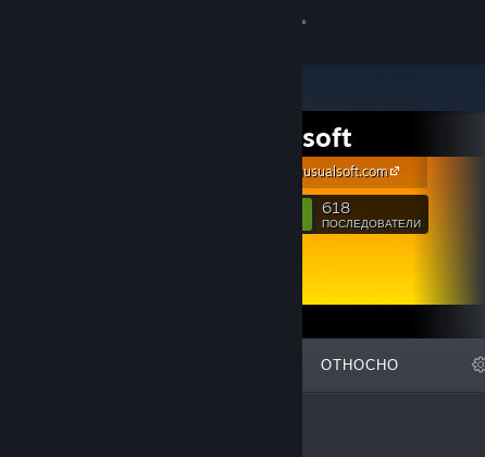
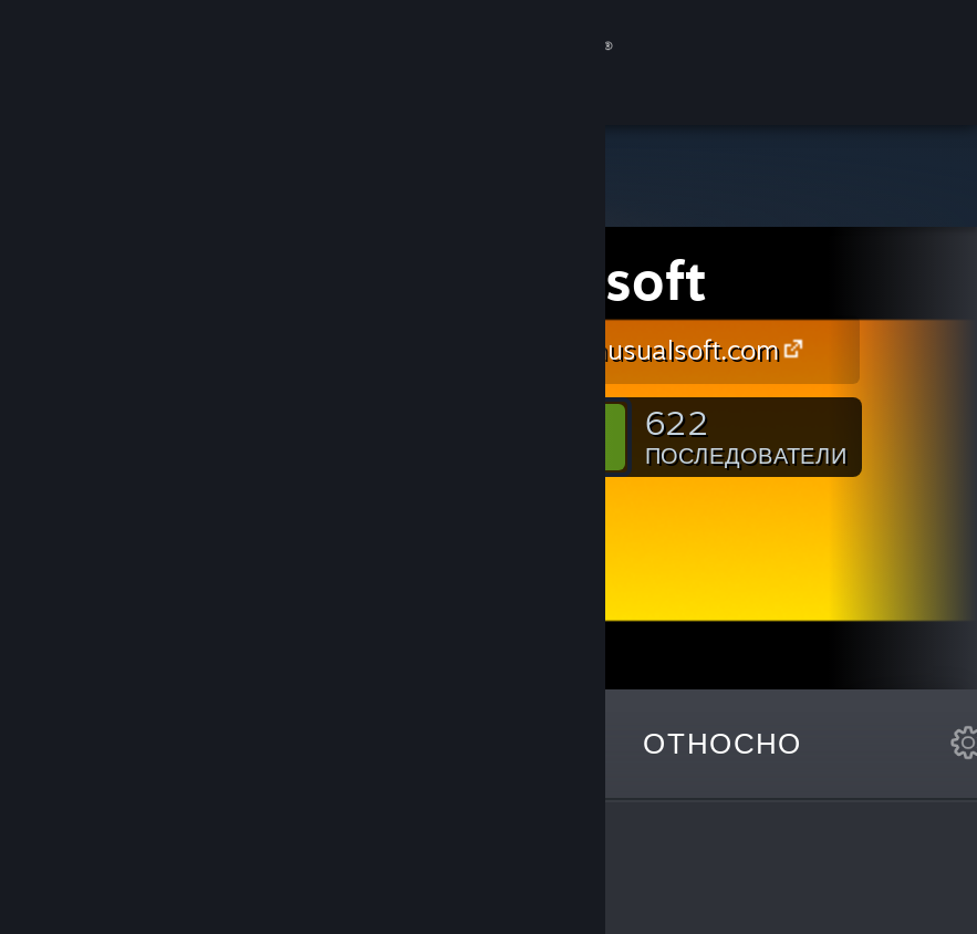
[322,197,350,218] 618 -> [645,402,709,444] 622

